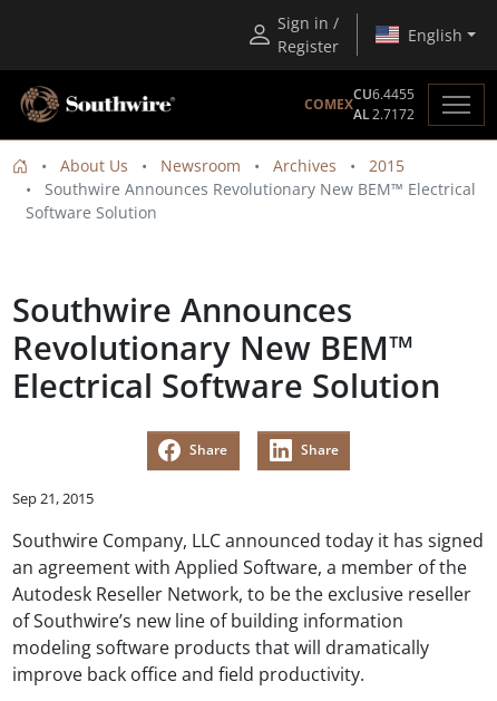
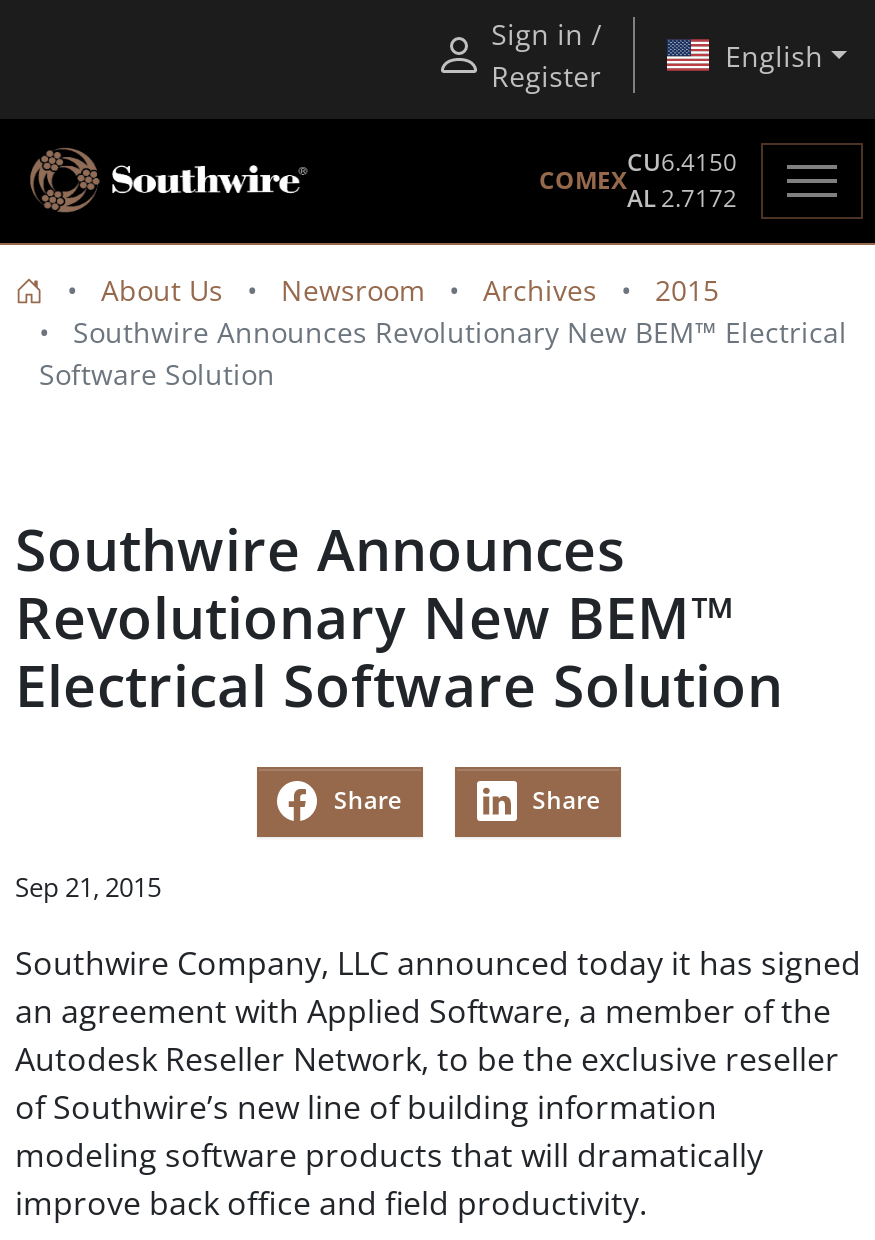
[353,85,415,104] CU6.4455 -> [627,145,737,179] CU6.4150

